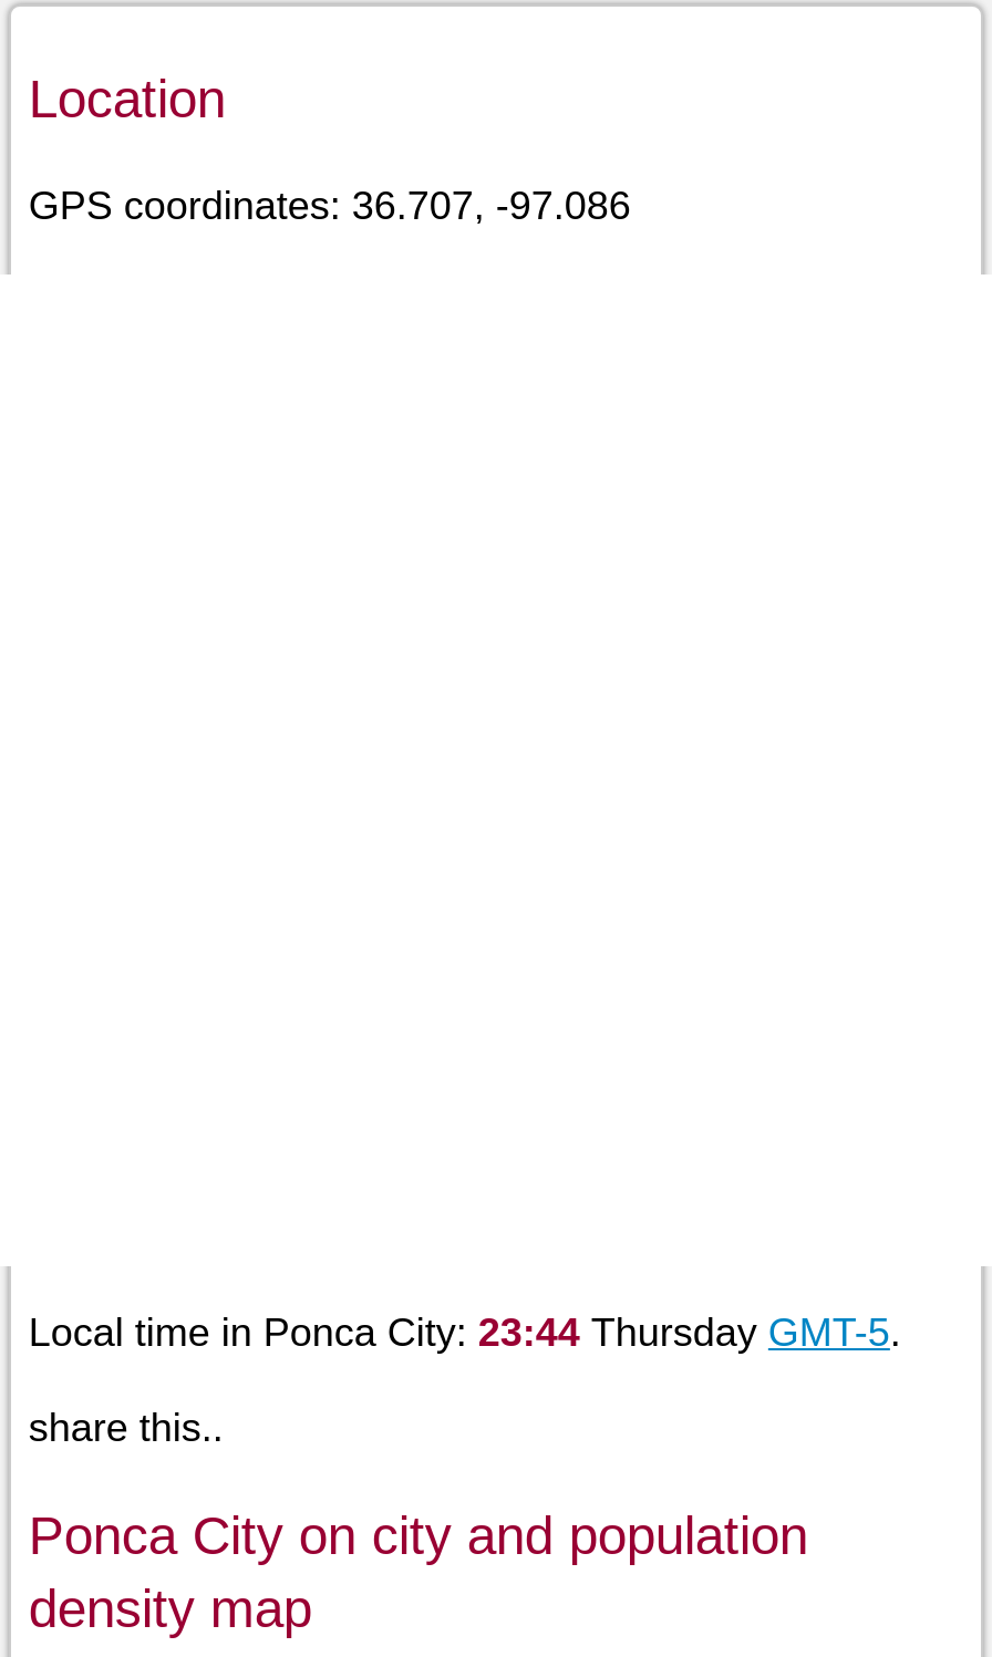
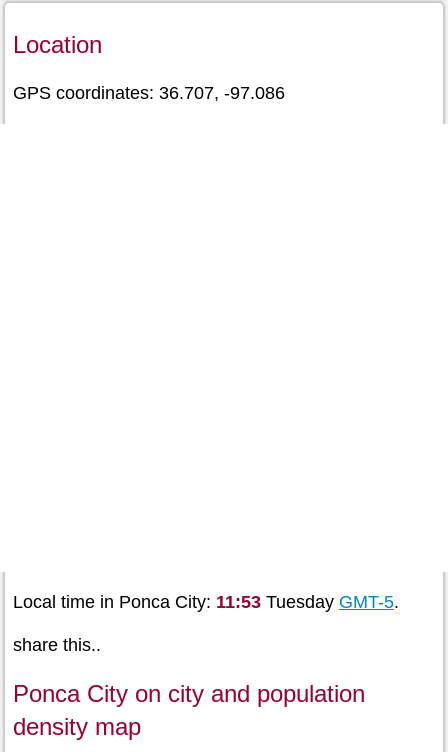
[29,1309,901,1354] Local time in Ponca City: 23:44 Thursday GMT-5. -> [13,591,399,611] Local time in Ponca City: 11:53 Tuesday GMT-5.

